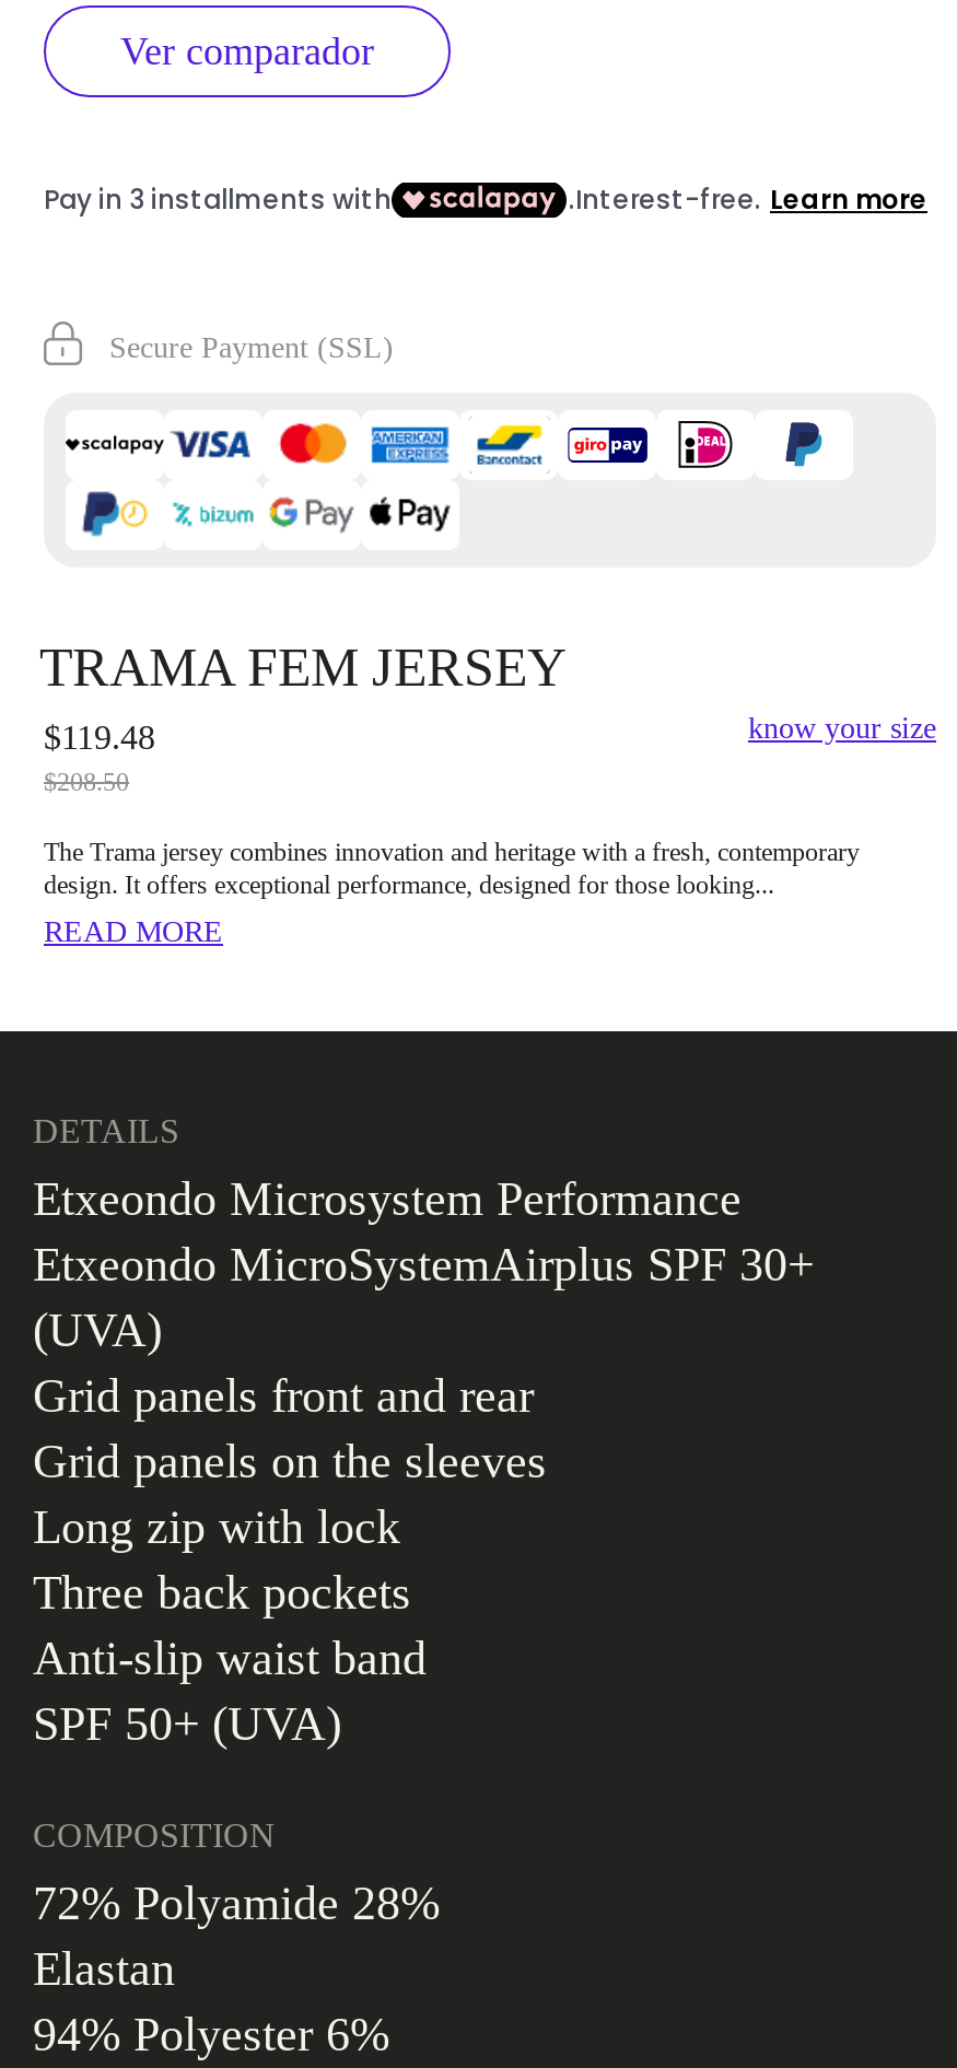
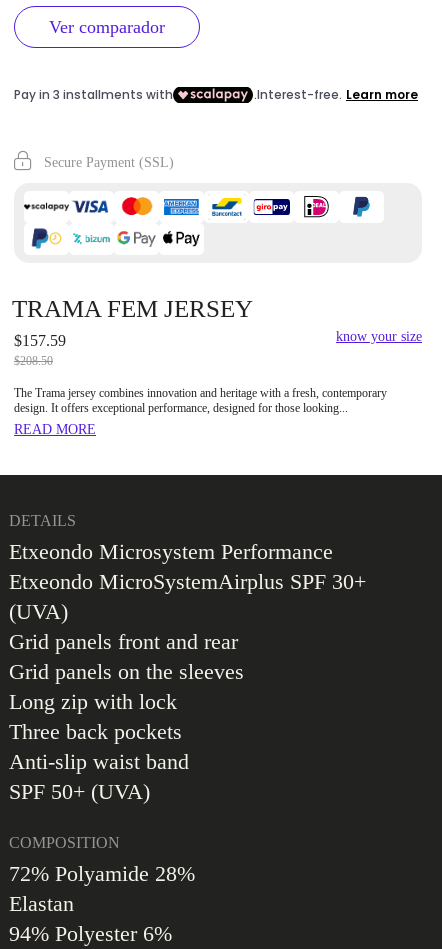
[44,718,155,755] $119.48 -> [14,332,66,349] $157.59

